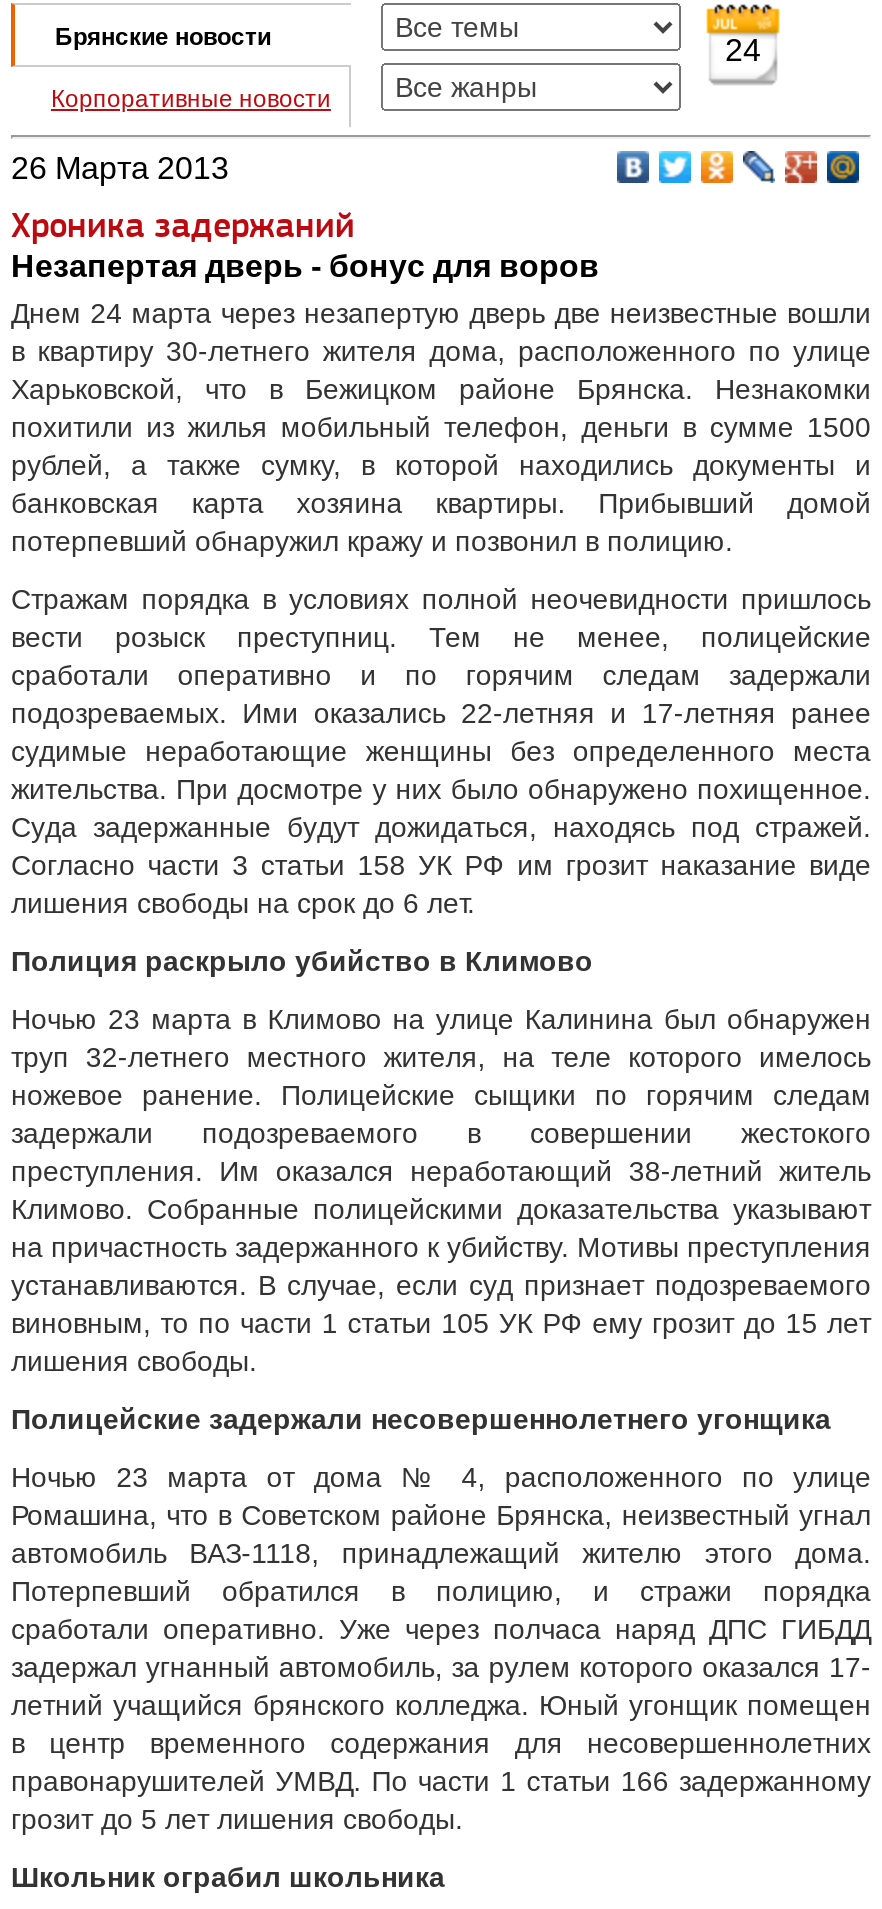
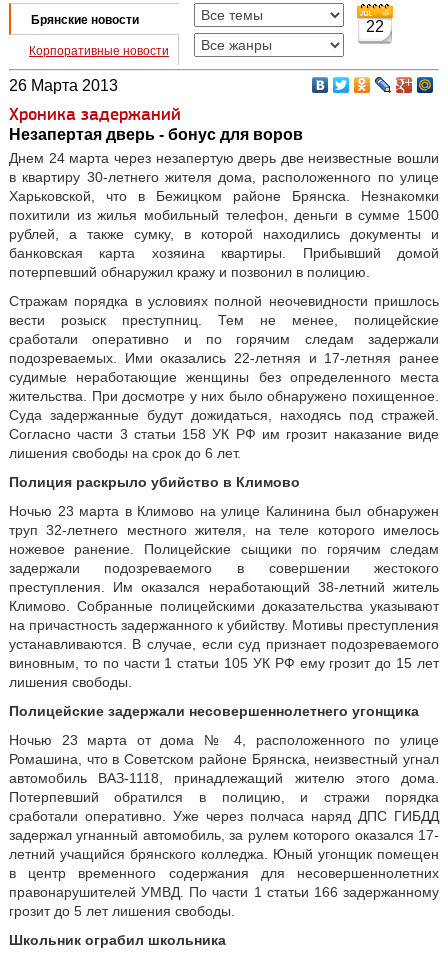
[725,33,761,67] 24 -> [366,18,384,35] 22

